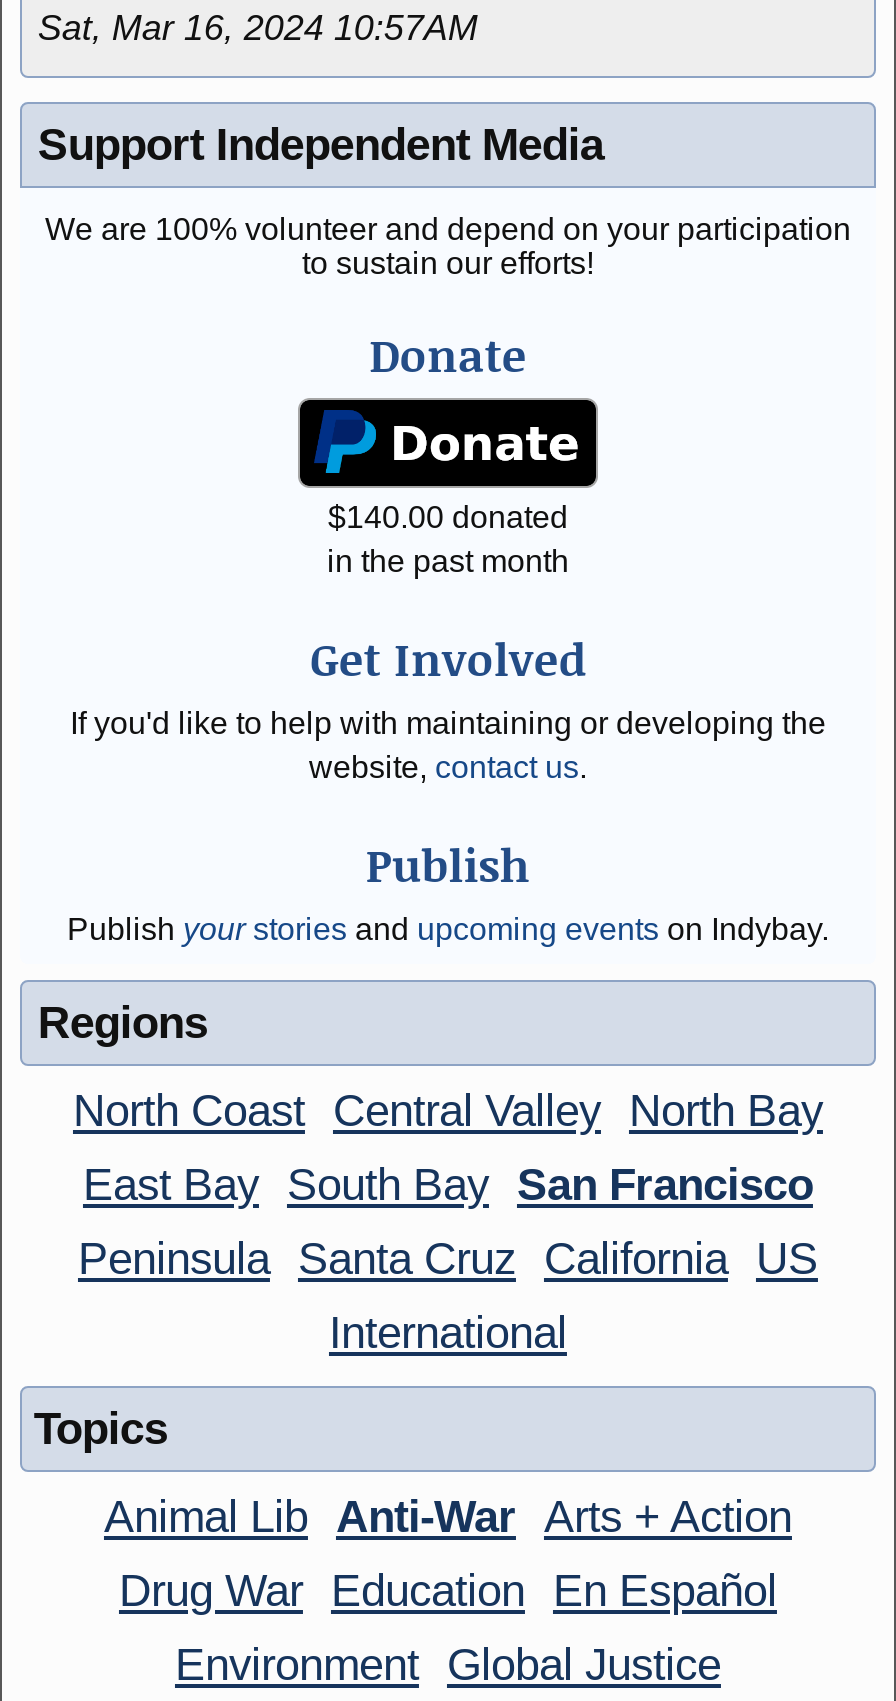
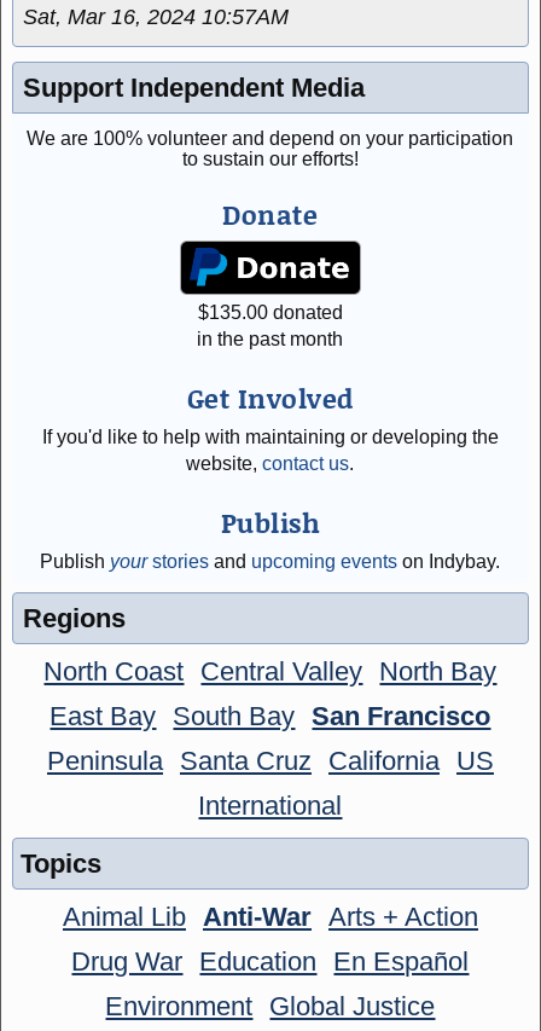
[328,499,568,533] $140.00 donated -> [198,302,343,322] $135.00 donated

